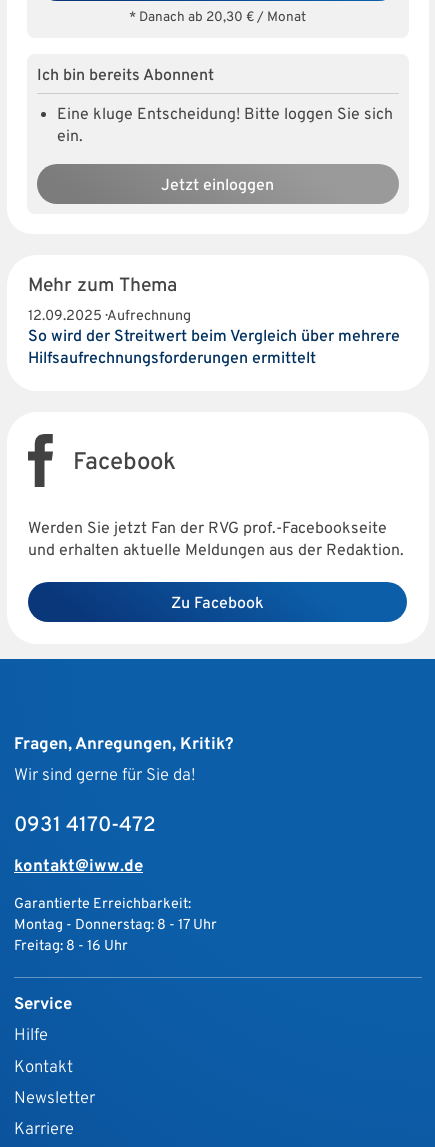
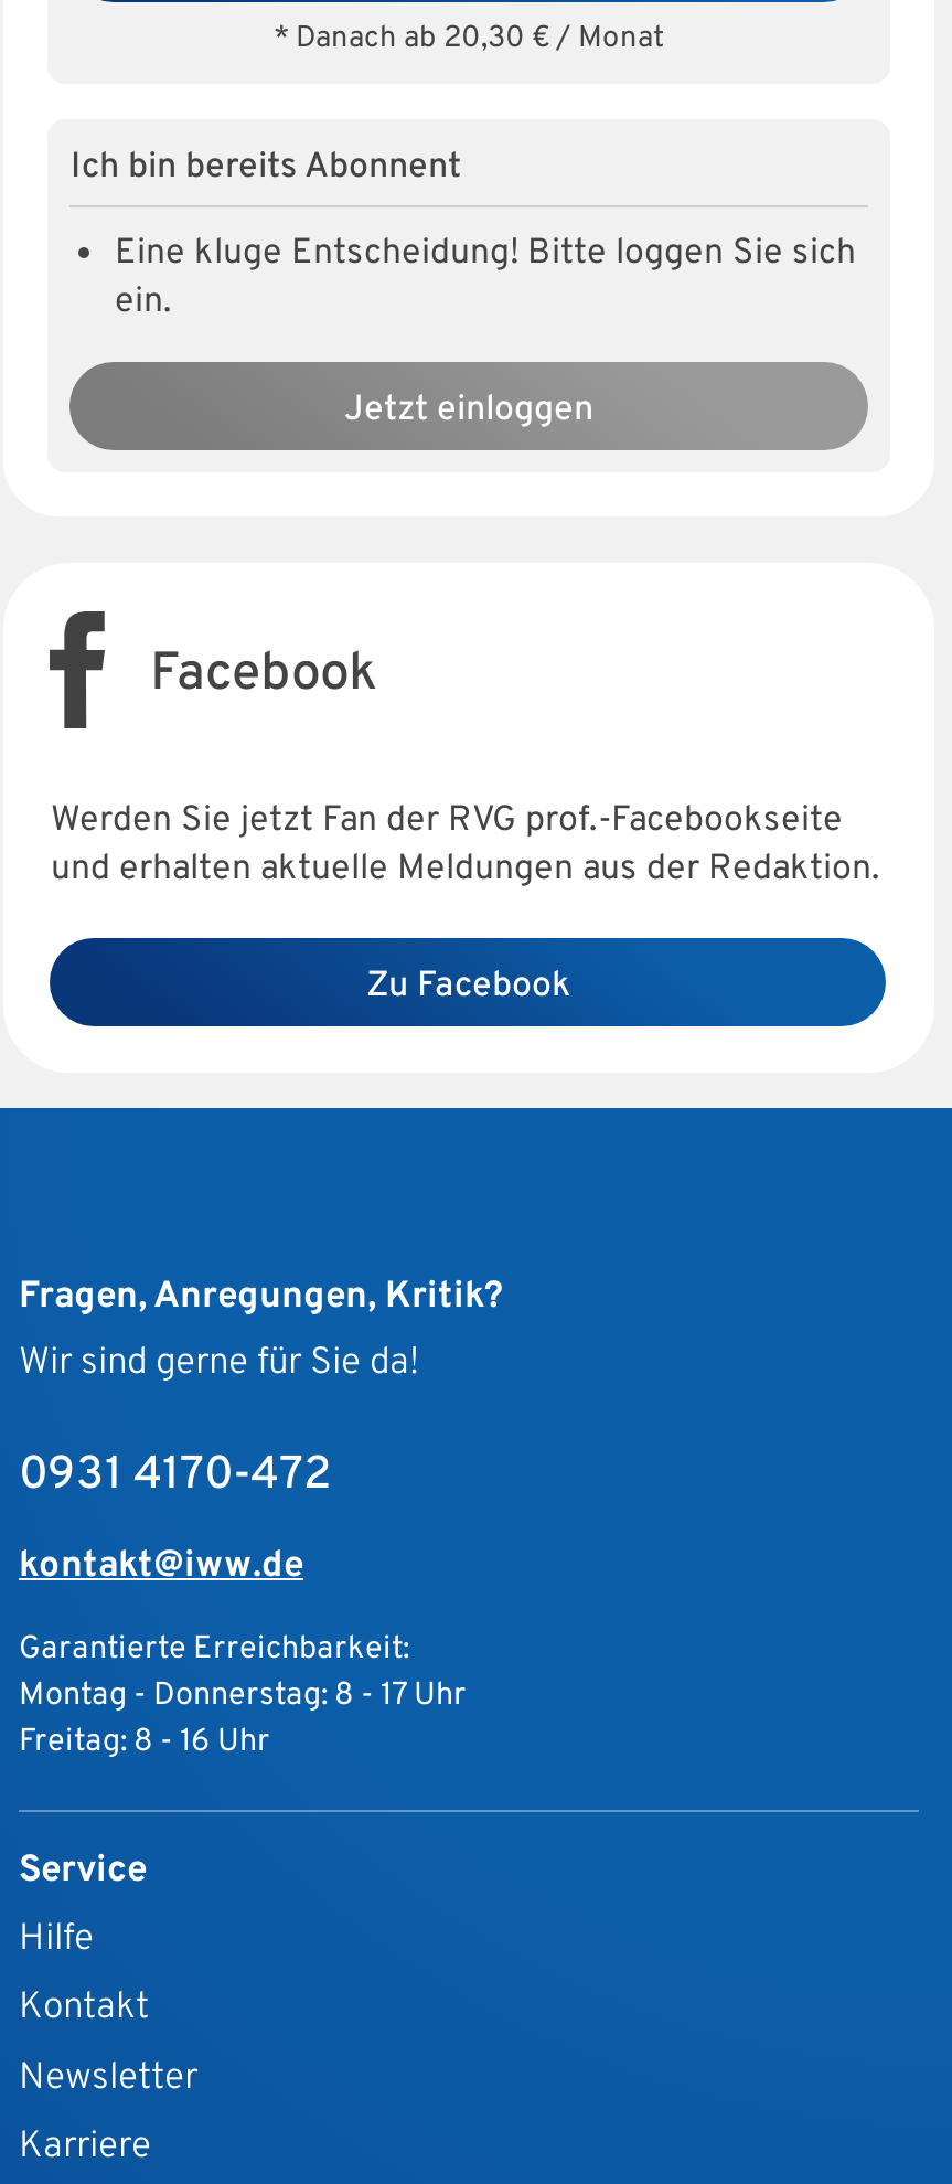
[28,274,400,369] Mehr zum Thema | 12.09.2025 · Aufrechnung | So wird der Streitwert beim Vergleich über mehrere | Hilfsaufrechnungsforderungen ermittelt -> none

